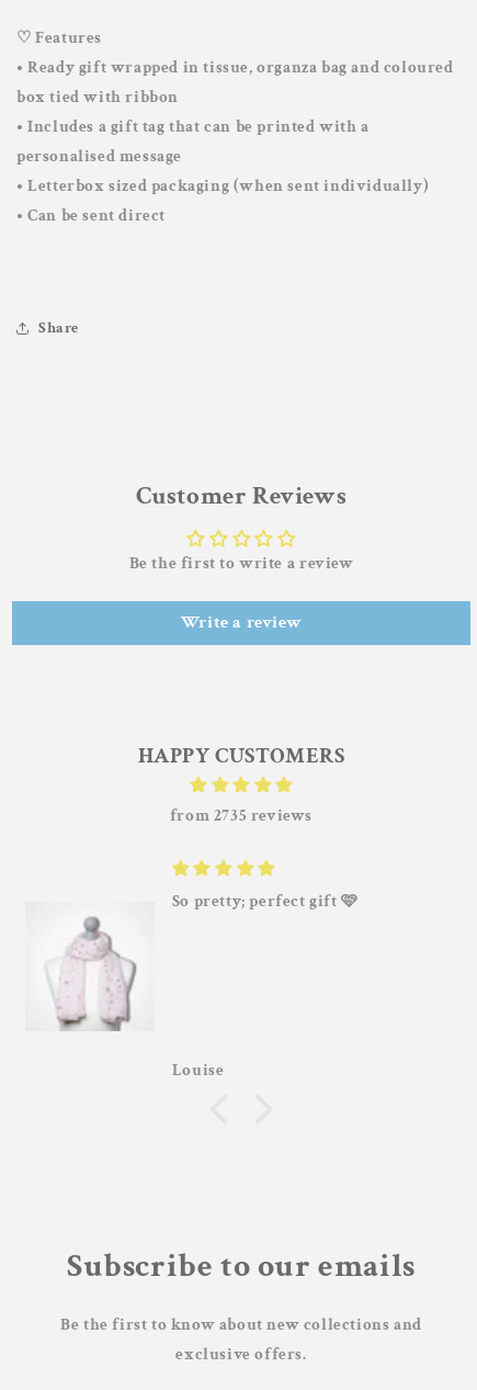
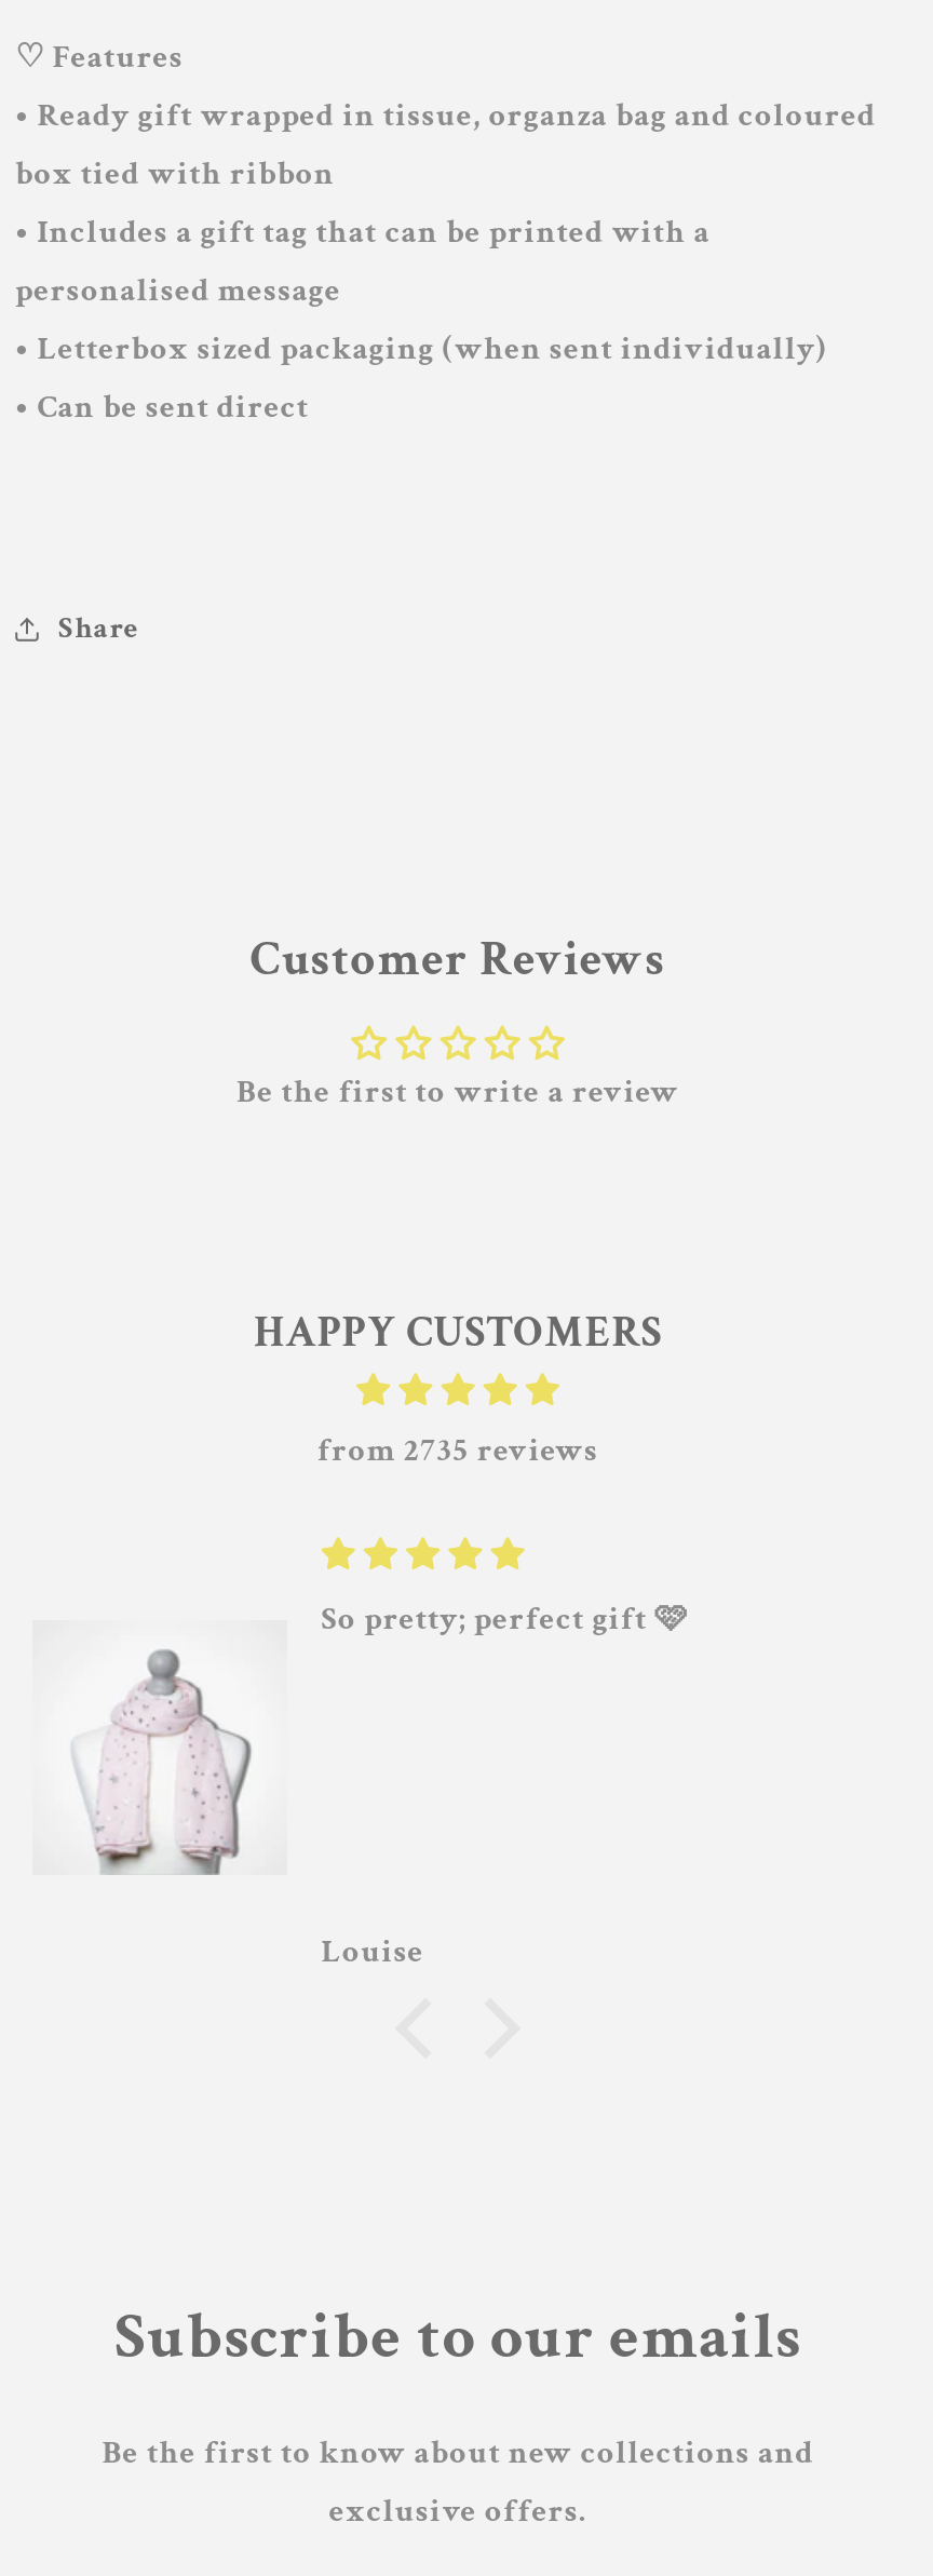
[181,611,302,634] Write a review -> none

